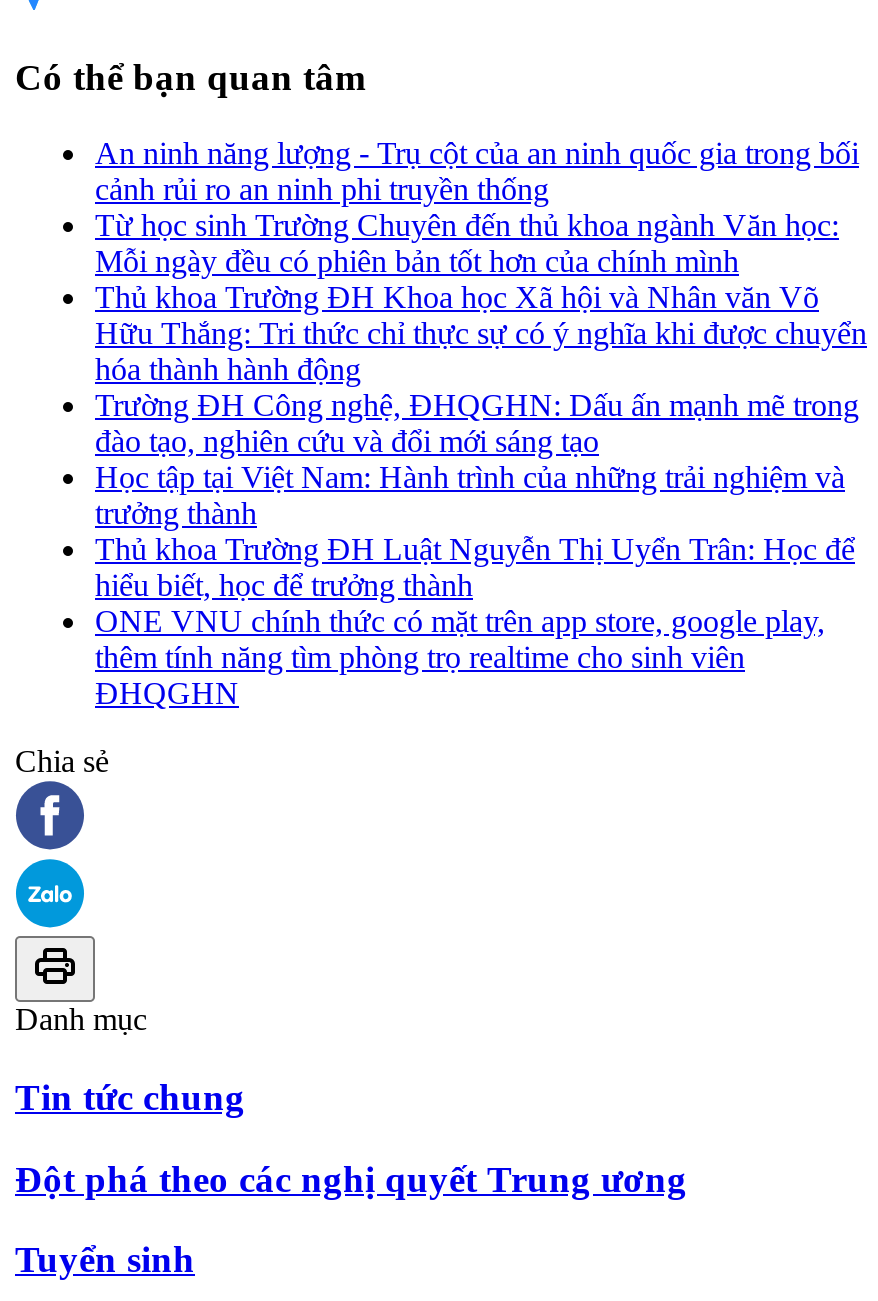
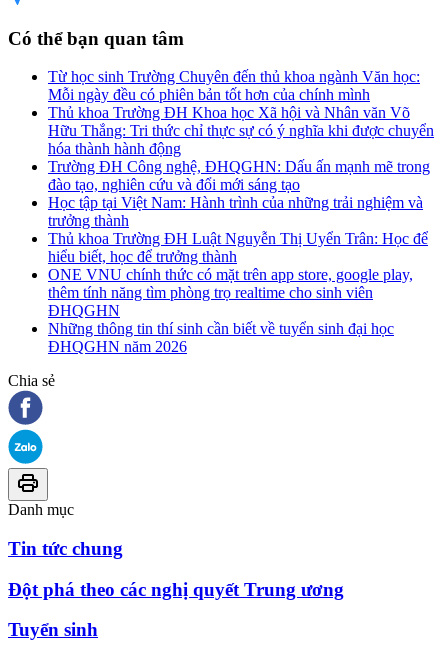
[95,136,859,206] An ninh năng lượng - Trụ cột của an ninh quốc gia trong bối | cảnh rủi ro an ninh phi truyền thống -> none
moved [95,208,867,710] -> [48,68,434,319]: Từ học sinh Trường Chuyên đến thủ khoa ngành Văn học: | Mỗi ngày đều có phiên bản tốt hơn của chính mình | Thủ khoa Trường ĐH Khoa học Xã hội và Nhân văn Võ | ... | thêm tính năng tìm phòng trọ realtime cho sinh viên | ĐHQGHN
none -> [48,320,394,355] Những thông tin thí sinh cần biết về tuyển sinh đại học | ĐHQGHN năm 2026

